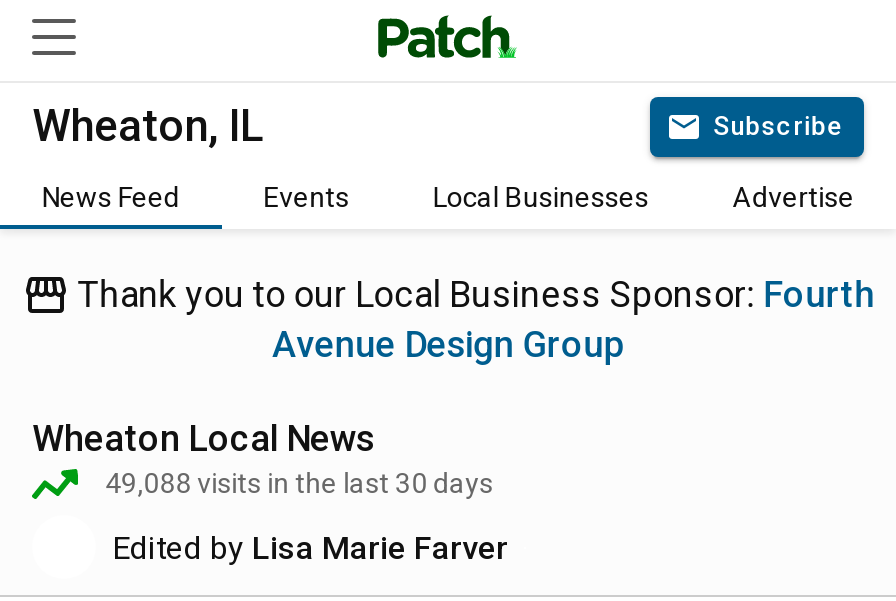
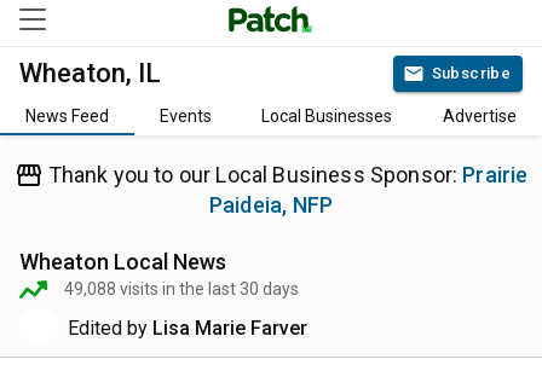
[77,273,875,365] Thank you to our Local Business Sponsor: Fourth | Avenue Design Group -> [48,162,528,218] Thank you to our Local Business Sponsor: Prairie | Paideia, NFP

